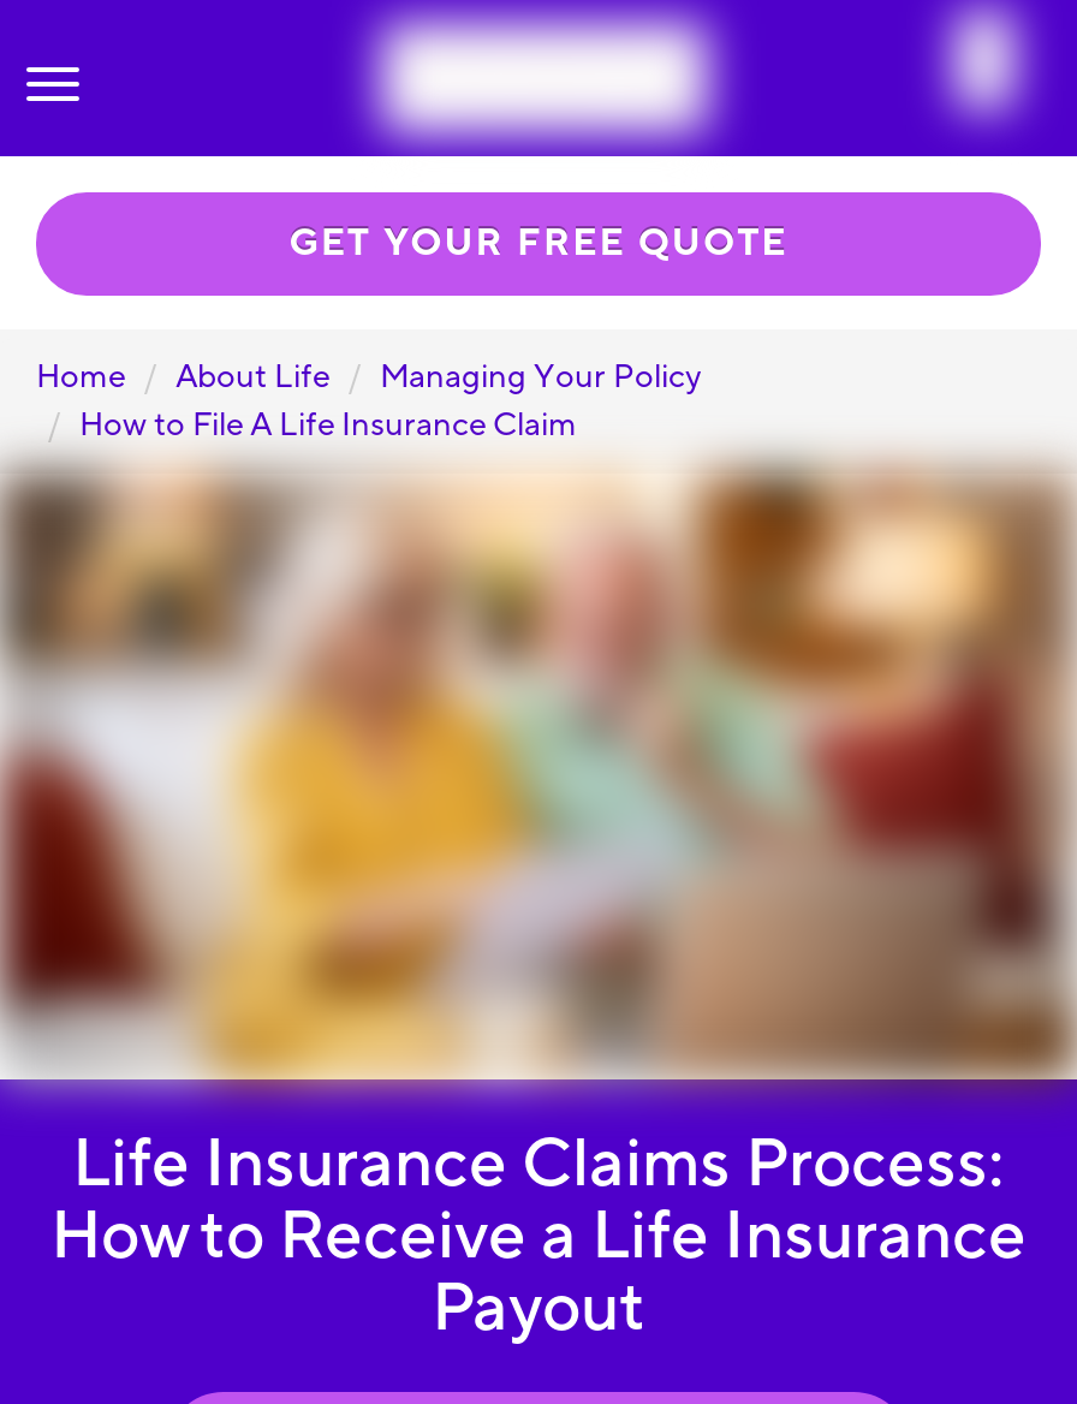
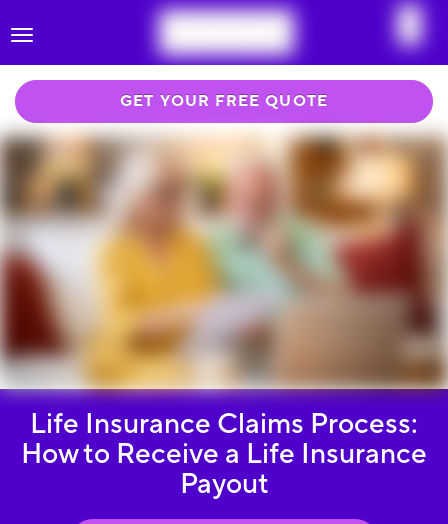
[36,356,702,445] Home | About Life | Managing Your Policy | How to File A Life Insurance Claim -> none

